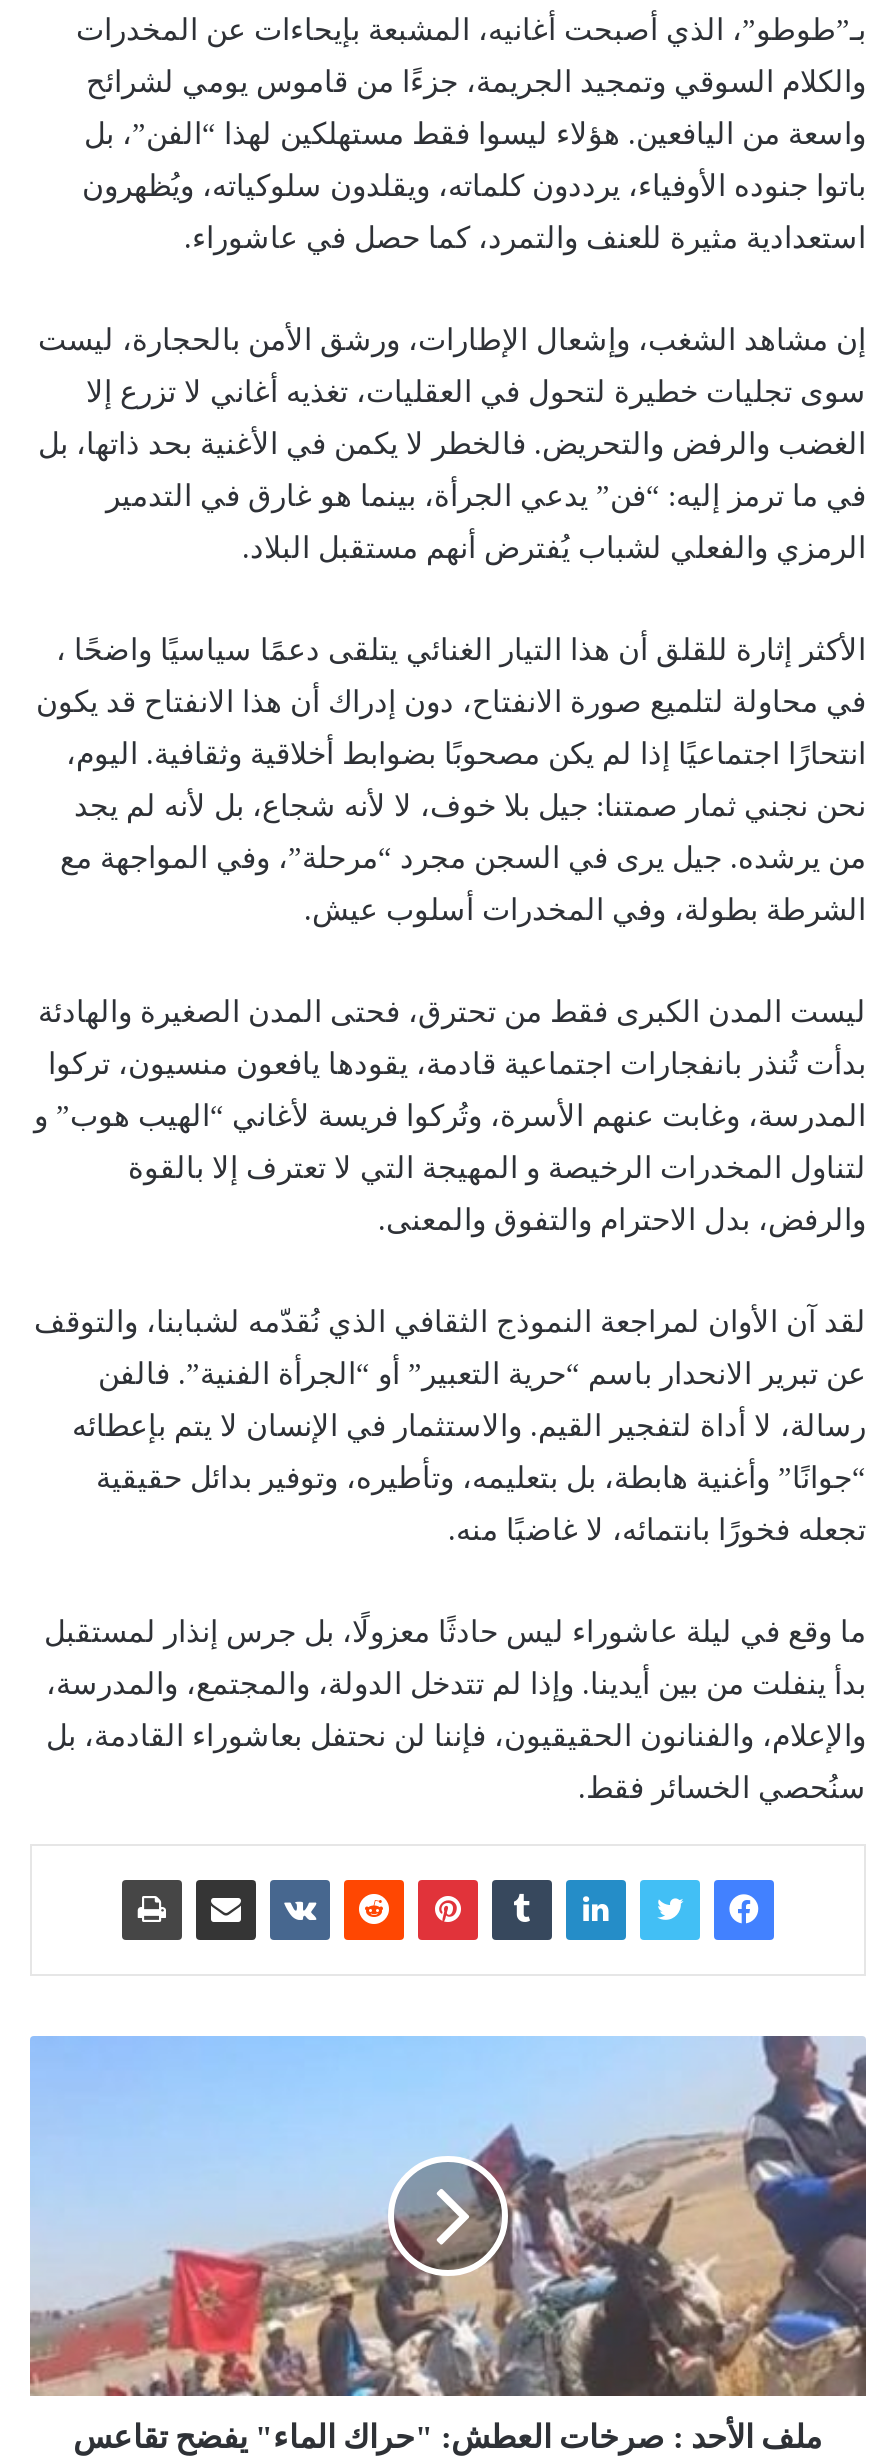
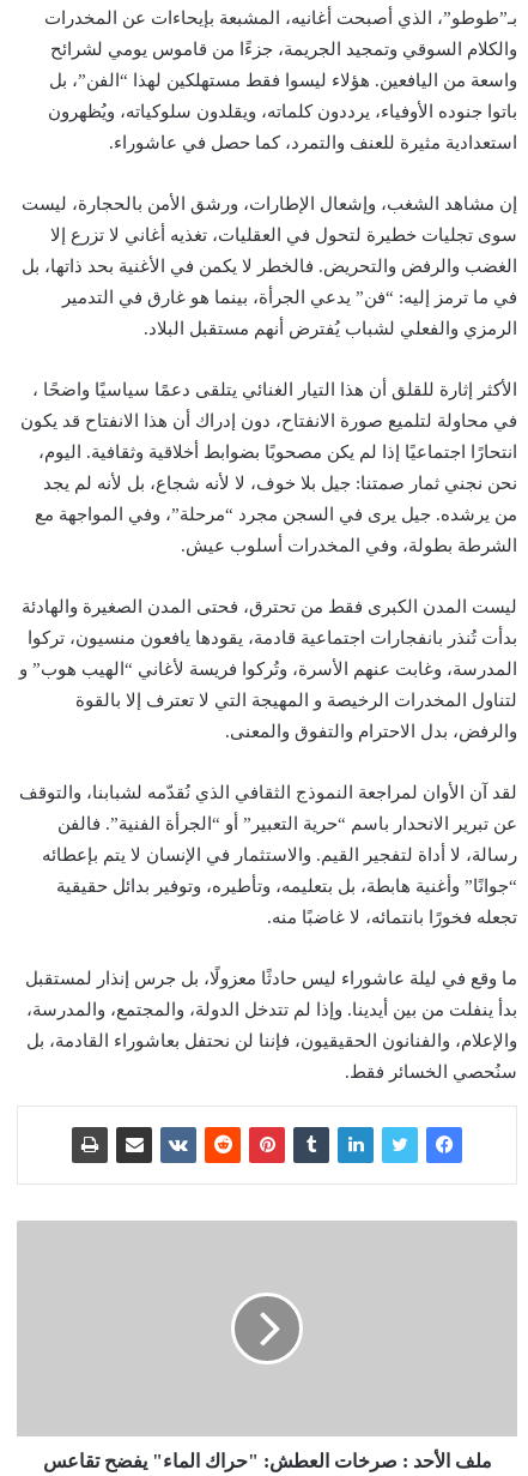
[30,2036,868,2398] [image] -> none

